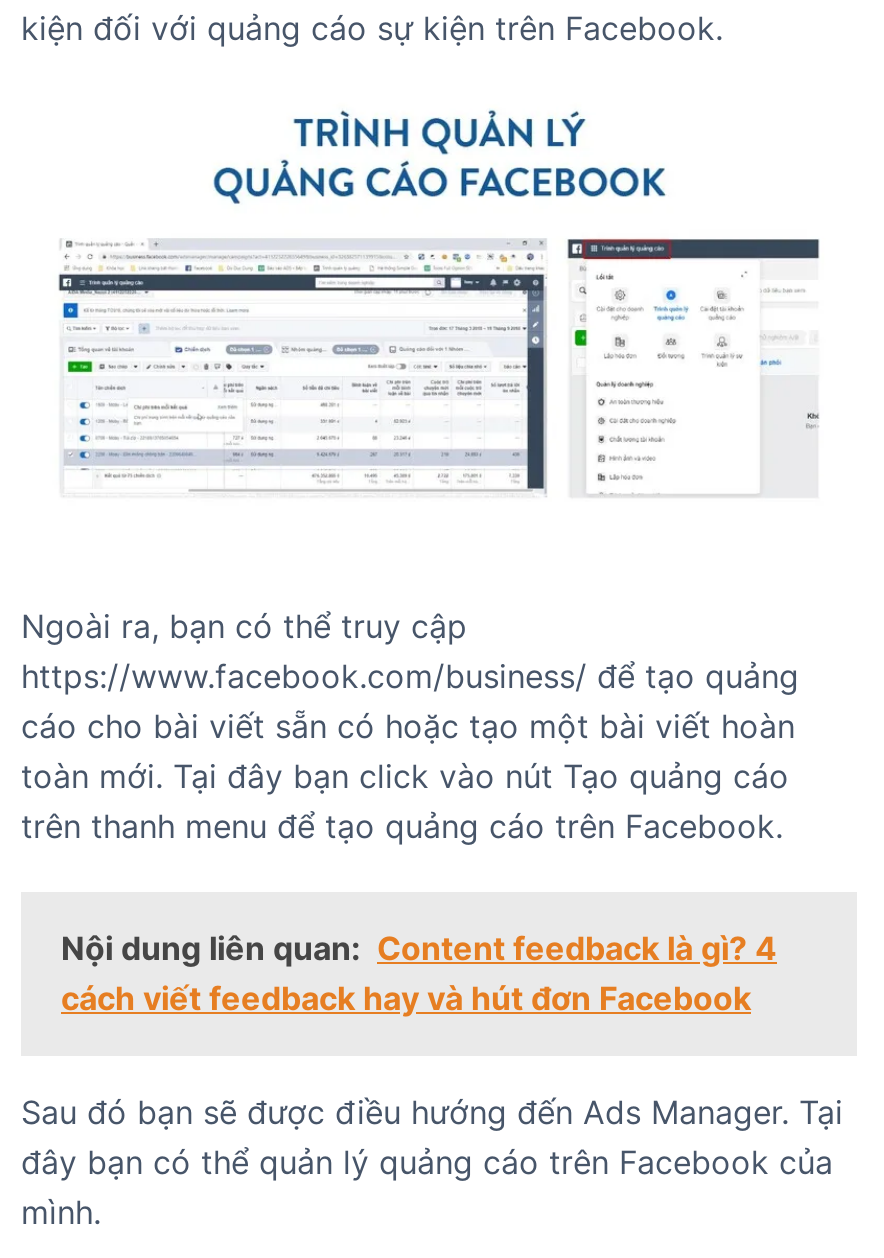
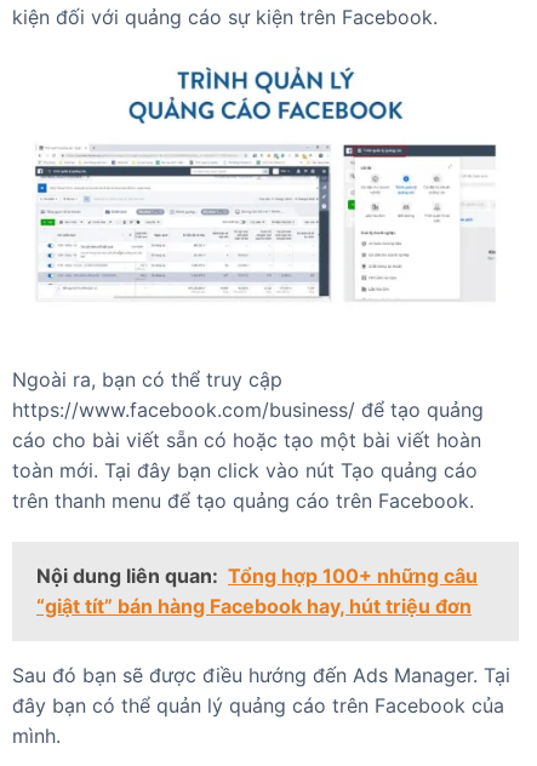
[61,929,777,1019] Nội dung liên quan: Content feedback là gì? 4 | cách viết feedback hay và hút đơn Facebook -> [36,563,478,618] Nội dung liên quan: Tổng hợp 100+ những câu | “giật tít” bán hàng Facebook hay, hút triệu đơn

